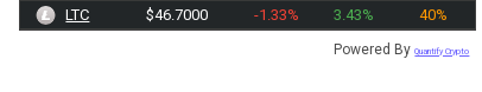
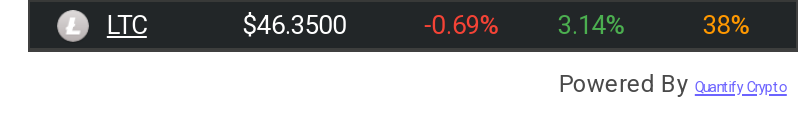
[146,5,208,23] $46.7000 -> [243,9,347,39] $46.3500
[254,5,299,23] -1.33% -> [424,9,500,39] -0.69%
[333,5,374,23] 3.43% -> [558,9,626,39] 3.14%
[420,5,448,23] 40% -> [703,9,751,39] 38%

